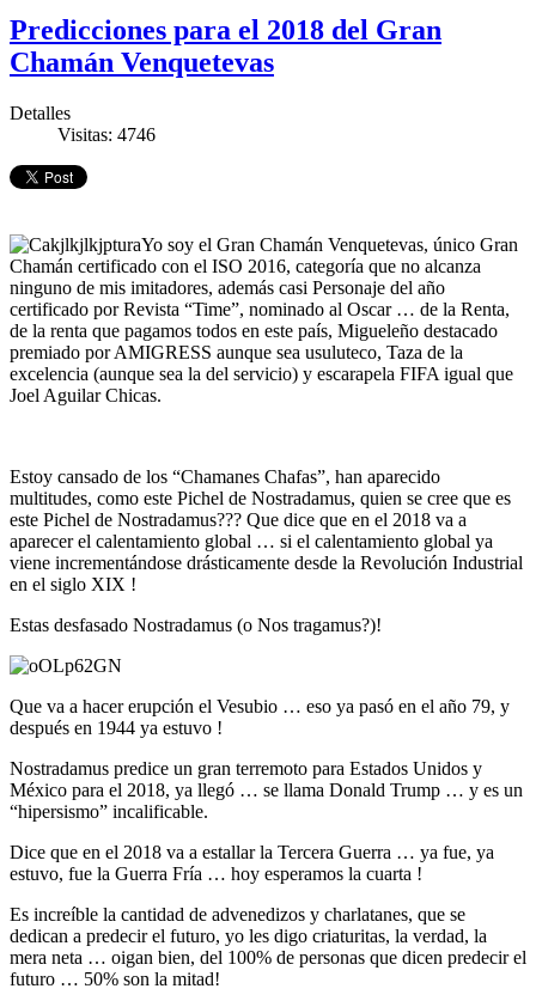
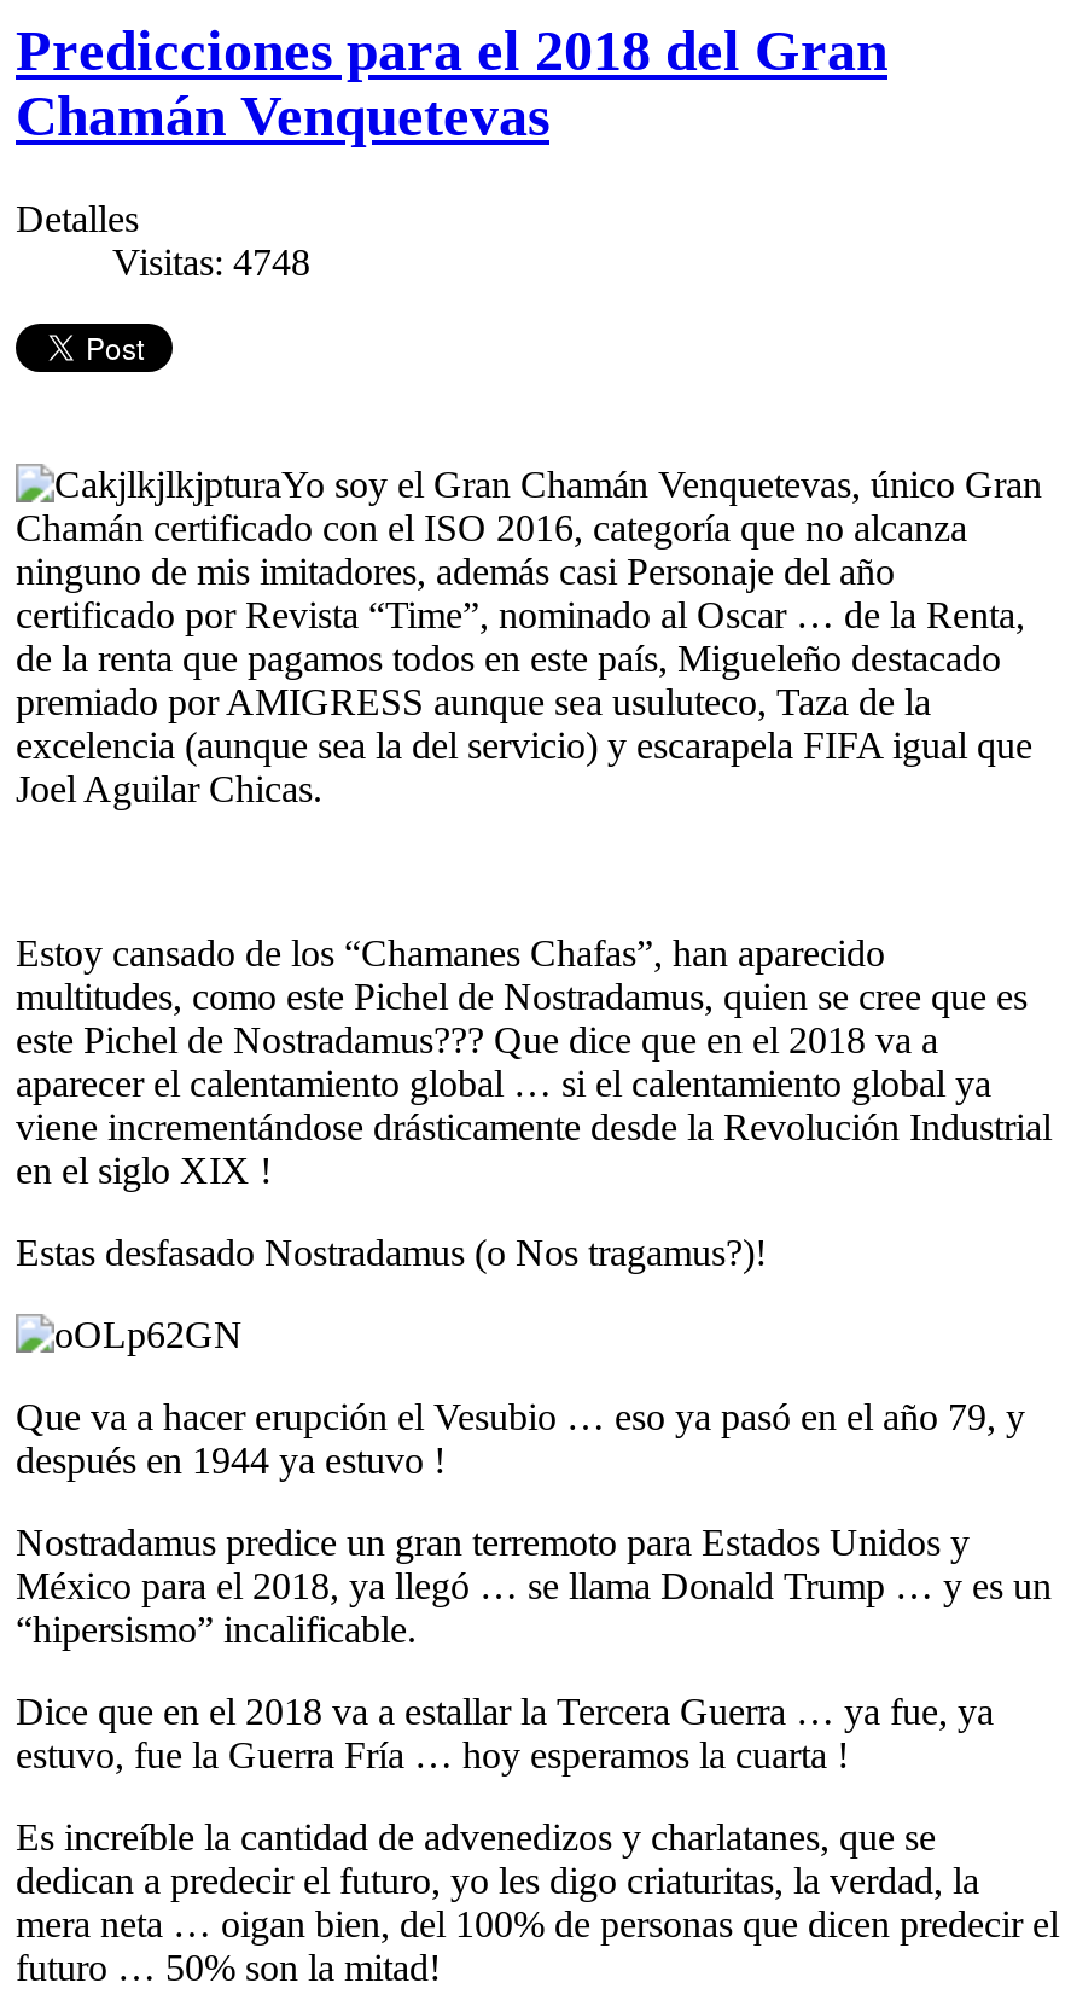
[57,124,156,144] Visitas: 4746 -> [112,241,310,282] Visitas: 4748

